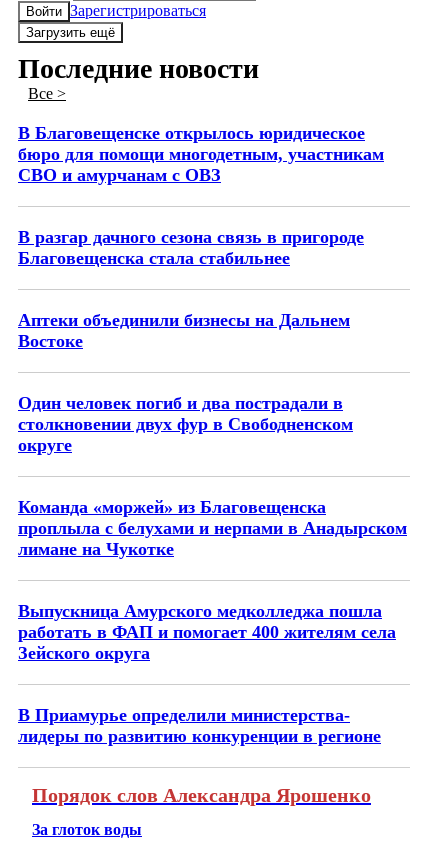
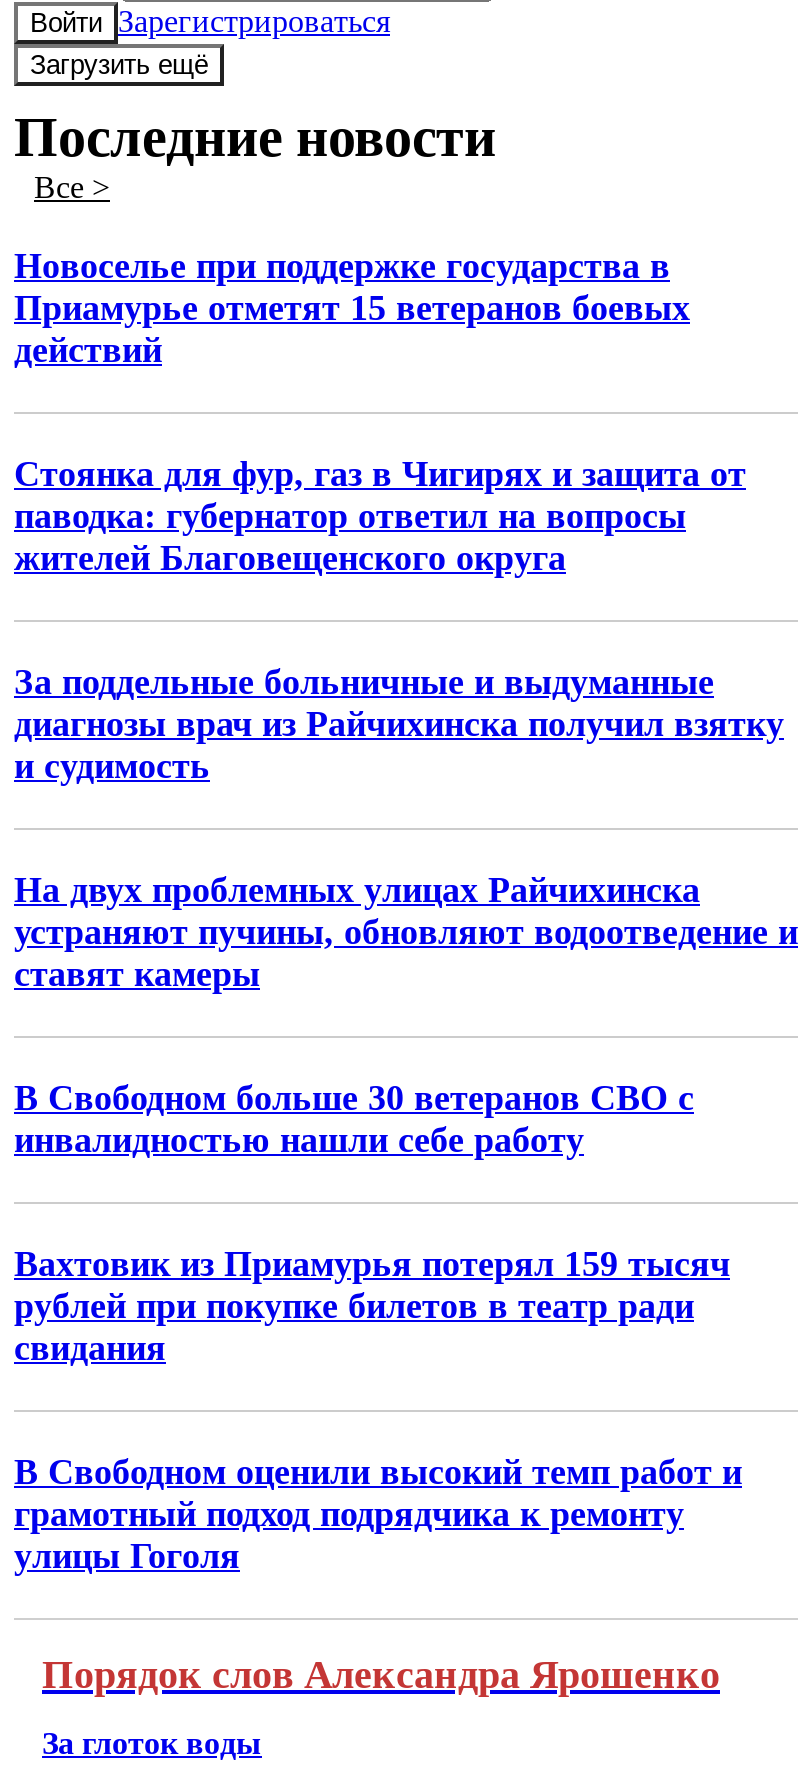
[18,123,384,185] В Благовещенске открылось юридическое | бюро для помощи многодетным, участникам | СВО и амурчанам с ОВЗ -> [14,247,690,371] Новоселье при поддержке государства в | Приамурье отметят 15 ветеранов боевых | действий
[18,227,364,268] В разгар дачного сезона связь в пригороде | Благовещенска стала стабильнее -> [14,455,746,579] Стоянка для фур, газ в Чигирях и защита от | паводка: губернатор ответил на вопросы | жителей Благовещенского округа
[18,310,350,351] Аптеки объединили бизнесы на Дальнем | Востоке -> [14,663,784,787] За поддельные больничные и выдуманные | диагнозы врач из Райчихинска получил взятку | и судимость
[18,393,353,455] Один человек погиб и два пострадали в | столкновении двух фур в Свободненском | округе -> [14,871,798,995] На двух проблемных улицах Райчихинска | устраняют пучины, обновляют водоотведение и | ставят камеры
[18,497,407,559] Команда «моржей» из Благовещенска | проплыла с белухами и нерпами в Анадырском | лимане на Чукотке -> [14,1079,694,1161] В Свободном больше 30 ветеранов СВО с | инвалидностью нашли себе работу
[18,601,396,663] Выпускница Амурского медколледжа пошла | работать в ФАП и помогает 400 жителям села | Зейского округа -> [14,1245,730,1369] Вахтовик из Приамурья потерял 159 тысяч | рублей при покупке билетов в театр ради | свидания
[18,705,381,746] В Приамурье определили министерства- | лидеры по развитию конкуренции в регионе -> [14,1453,742,1577] В Свободном оценили высокий темп работ и | грамотный подход подрядчика к ремонту | улицы Гоголя

